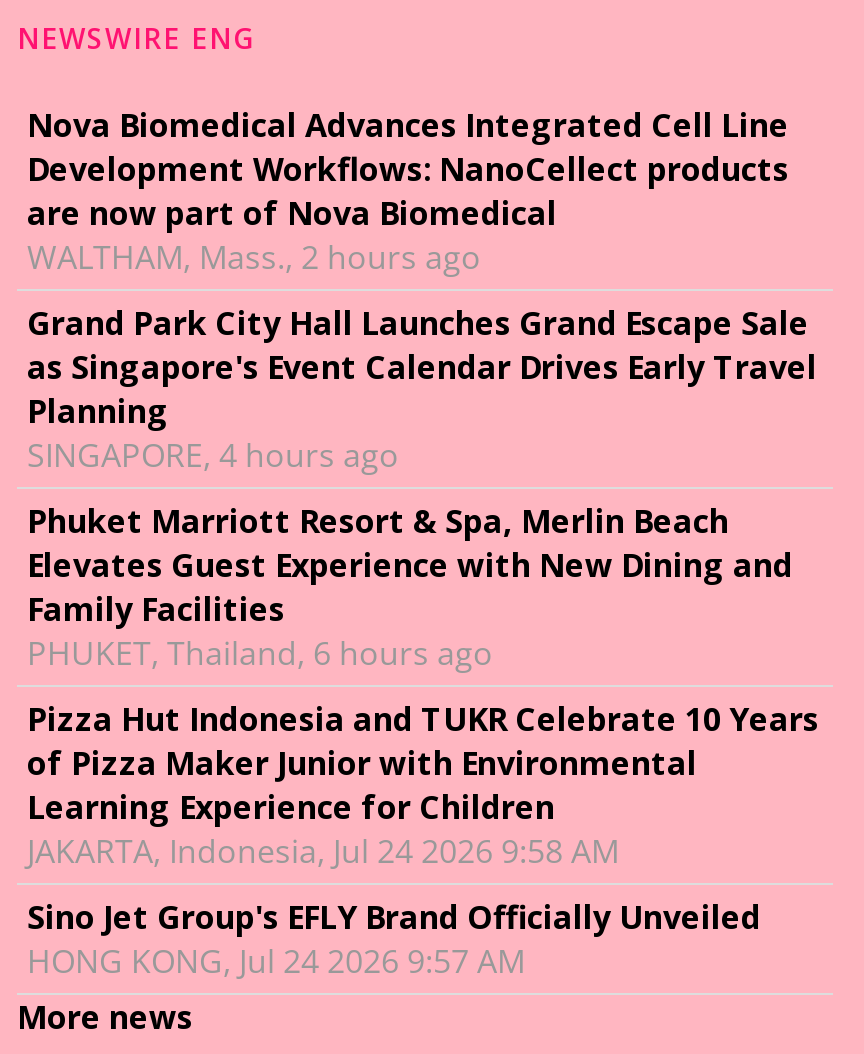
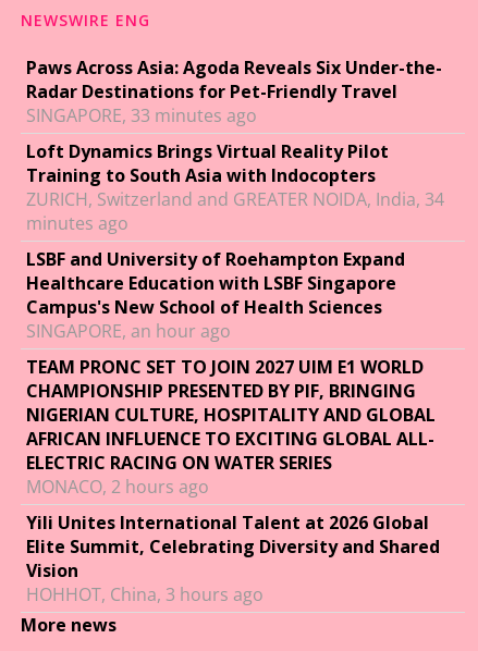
[27,104,789,280] Nova Biomedical Advances Integrated Cell Line | Development Workflows: NanoCellect products | are now part of Nova Biomedical | WALTHAM, Mass., 2 hours ago -> [26,56,442,128] Paws Across Asia: Agoda Reveals Six Under-the- | Radar Destinations for Pet-Friendly Travel | SINGAPORE, 33 minutes ago
[27,302,817,478] Grand Park City Hall Launches Grand Escape Sale | as Singapore's Event Calendar Drives Early Travel | Planning | SINGAPORE, 4 hours ago -> [26,140,444,236] Loft Dynamics Brings Virtual Reality Pilot | Training to South Asia with Indocopters | ZURICH, Switzerland and GREATER NOIDA, India, 34 | minutes ago
[27,500,793,676] Phuket Marriott Resort & Spa, Merlin Beach | Elevates Guest Experience with New Dining and | Family Facilities | PHUKET, Thailand, 6 hours ago -> [26,248,405,343] LSBF and University of Roehampton Expand | Healthcare Education with LSBF Singapore | Campus's New School of Health Sciences | SINGAPORE, an hour ago
[27,698,819,874] Pizza Hut Indonesia and TUKR Celebrate 10 Years | of Pizza Maker Junior with Environmental | Learning Experience for Children | JAKARTA, Indonesia, Jul 24 2026 9:58 AM -> [26,355,436,499] TEAM PRONC SET TO JOIN 2027 UIM E1 WORLD | CHAMPIONSHIP PRESENTED BY PIF, BRINGING | NIGERIAN CULTURE, HOSPITALITY AND GLOBAL | AFRICAN INFLUENCE TO EXCITING GLOBAL ALL- | ELECTRIC RACING ON WATER SERIES | MONACO, 2 hours ago
[27,896,761,984] Sino Jet Group's EFLY Brand Officially Unveiled | HONG KONG, Jul 24 2026 9:57 AM -> [26,511,440,607] Yili Unites International Talent at 2026 Global | Elite Summit, Celebrating Diversity and Shared | Vision | HOHHOT, China, 3 hours ago

